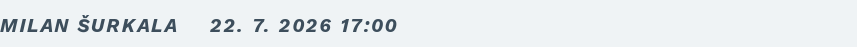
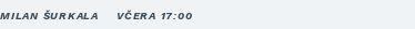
[0,14,398,36] MILAN ŠURKALA 22. 7. 2026 17:00 -> [0,9,192,21] MILAN ŠURKALA VČERA 17:00

